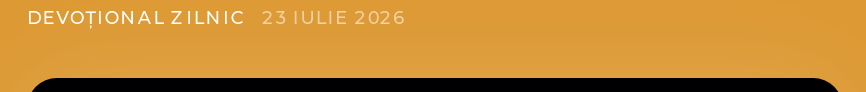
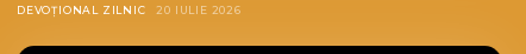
[27,7,405,29] DEVOȚIONAL ZILNIC 23 IULIE 2026 -> [17,4,241,17] DEVOȚIONAL ZILNIC 20 IULIE 2026

